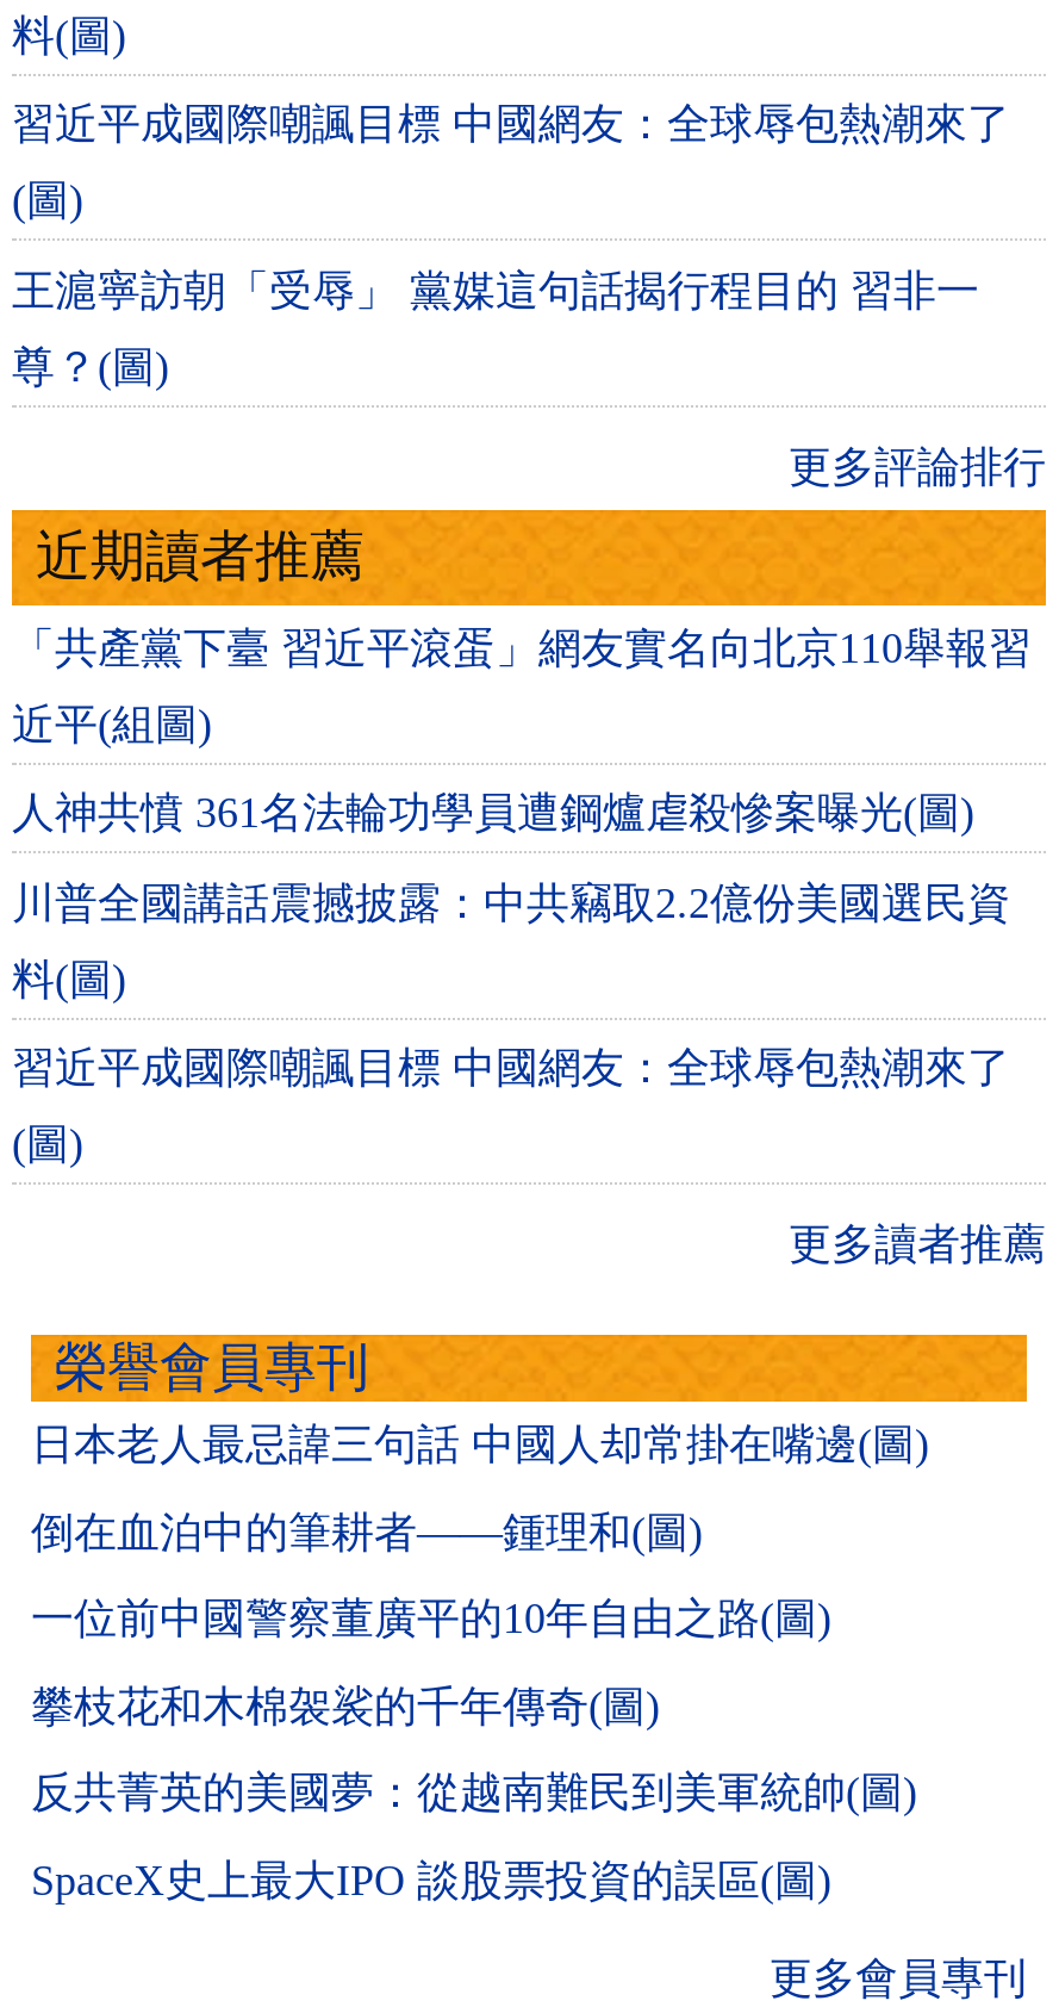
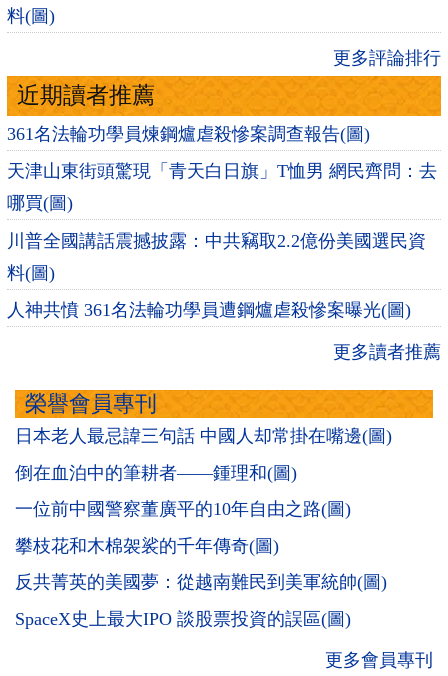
[12,101,1010,390] 習近平成國際嘲諷目標 中國網友：全球辱包熱潮來了 | (圖) | 王滬寧訪朝「受辱」 黨媒這句話揭行程目的 習非一 | 尊？(圖) -> none
none -> [7,193,73,213] 哪買(圖)
[12,624,1032,671] 「共產黨下臺 習近平滾蛋」網友實名向北京110舉報習 -> [7,124,370,144] 361名法輪功學員煉鋼爐虐殺慘案調查報告(圖)
[12,700,212,748] 近平(組圖) -> [7,161,437,181] 天津山東街頭驚現「青天白日旗」T恤男 網民齊問：去
moved [12,789,974,837] -> [7,300,411,320]: 人神共憤 361名法輪功學員遭鋼爐虐殺慘案曝光(圖)
[12,1045,1010,1168] 習近平成國際嘲諷目標 中國網友：全球辱包熱潮來了 | (圖) -> none

